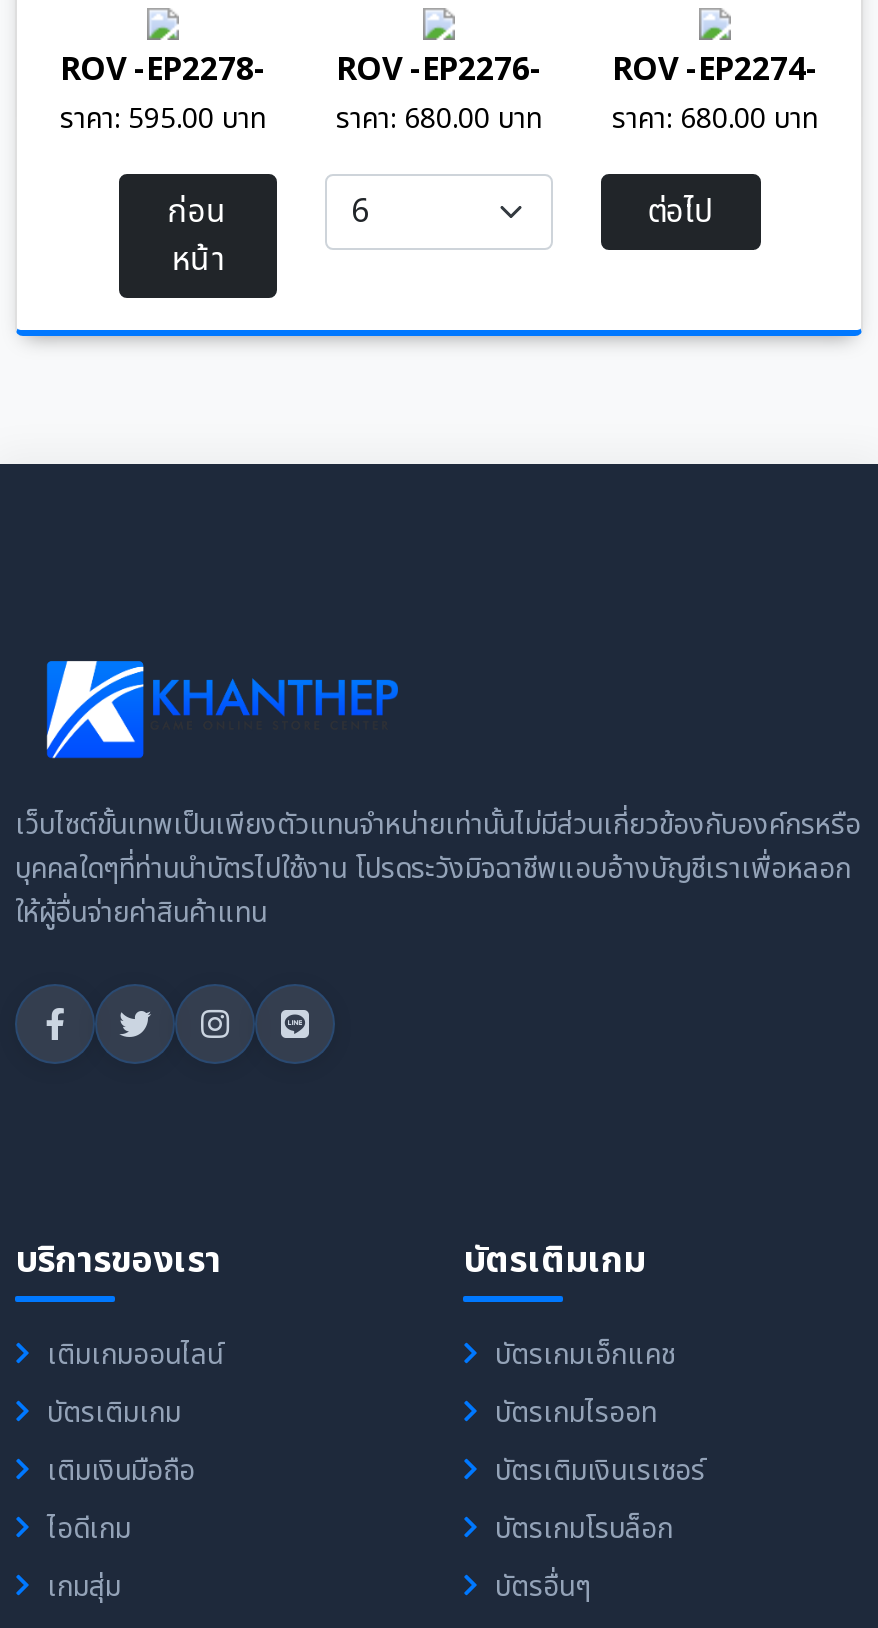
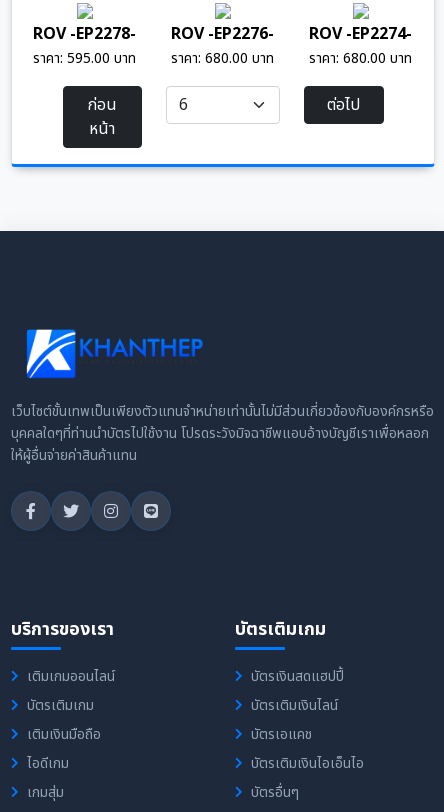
[495,1334,705,1550] บัตรเกมเอ็กแคช | บัตรเกมไรออท | บัตรเติมเงินเรเซอร์ | บัตรเกมโรบล็อก -> [251,666,364,774] บัตรเงินสดแฮปปี้ | บัตรเติมเงินไลน์ | บัตรเอแคช | บัตรเติมเงินไอเอ็นไอ

